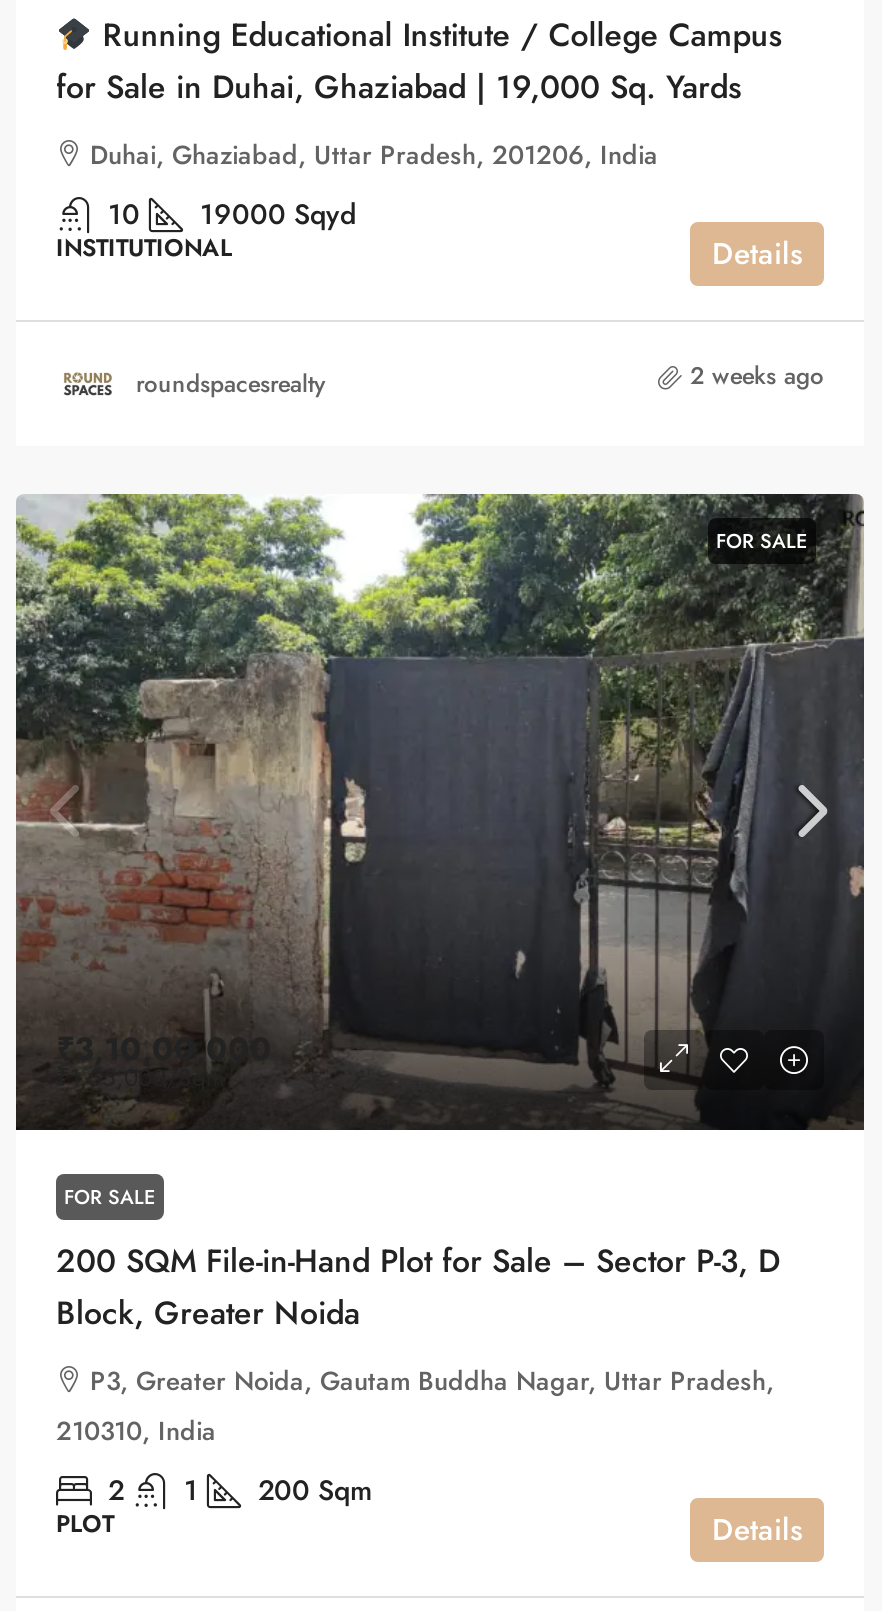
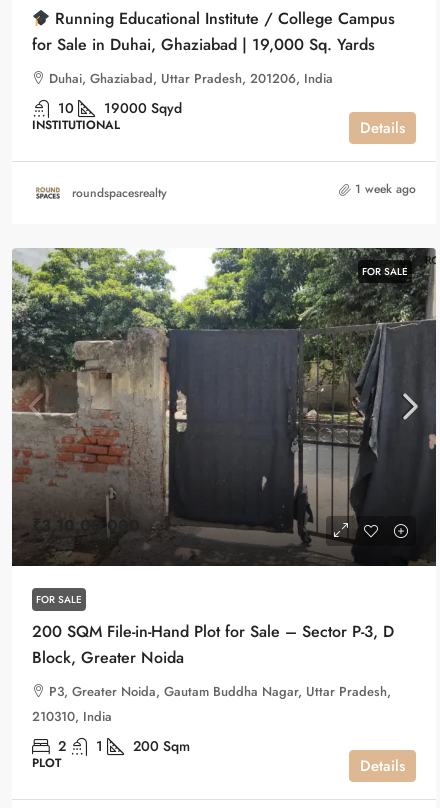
[690,358,824,394] 2 weeks ago -> [355,180,416,198] 1 week ago

